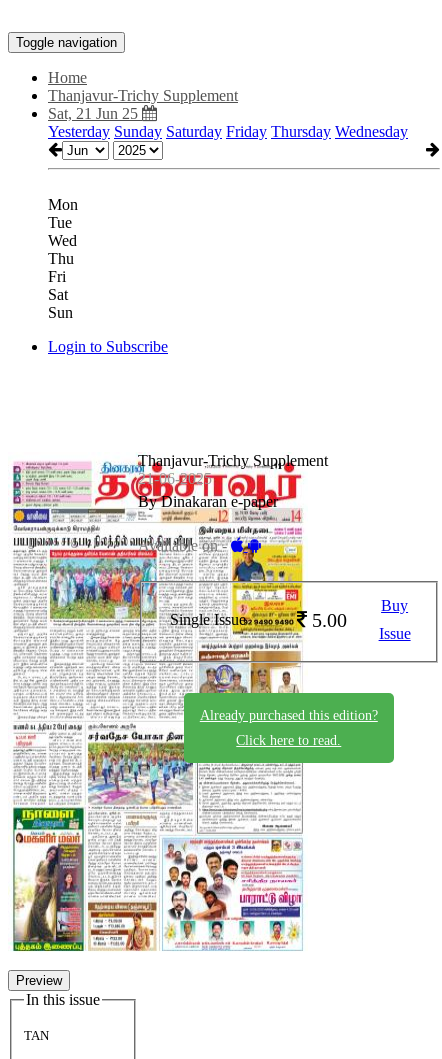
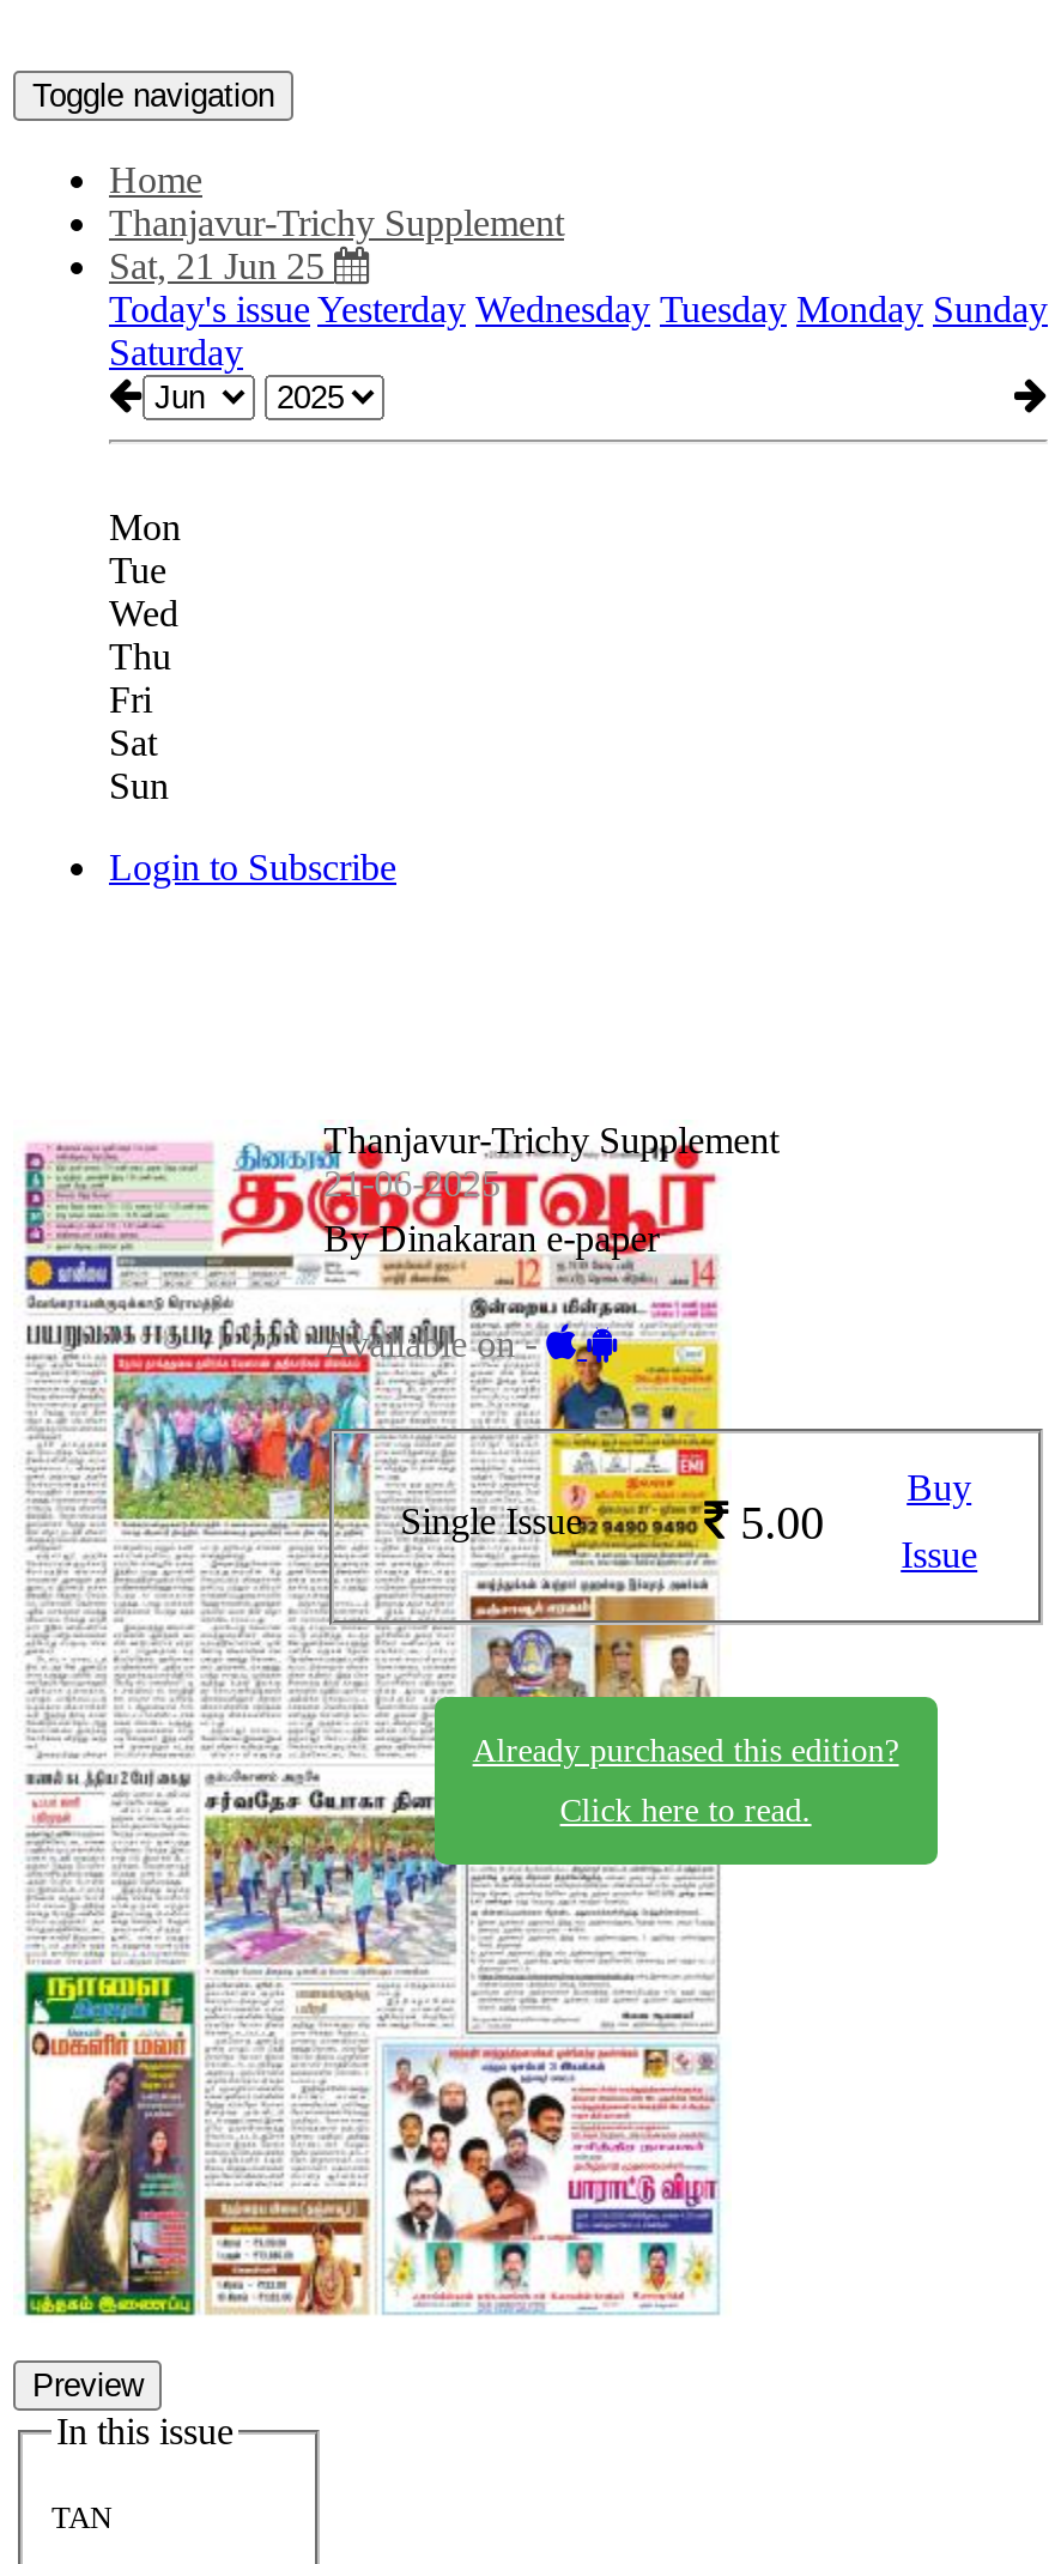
[48,123,408,140] Yesterday Sunday Saturday Friday Thursday Wednesday -> [109,289,1048,372] Today's issue Yesterday Wednesday Tuesday Monday Sunday | Saturday

